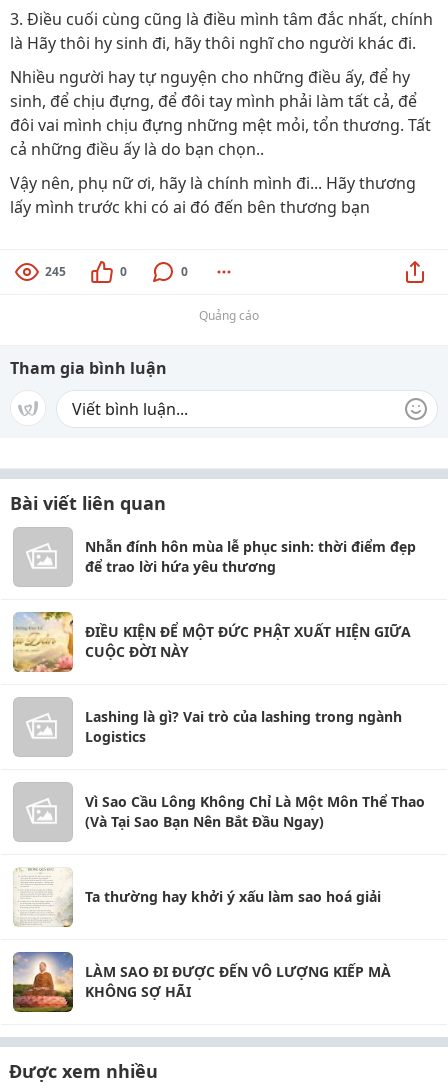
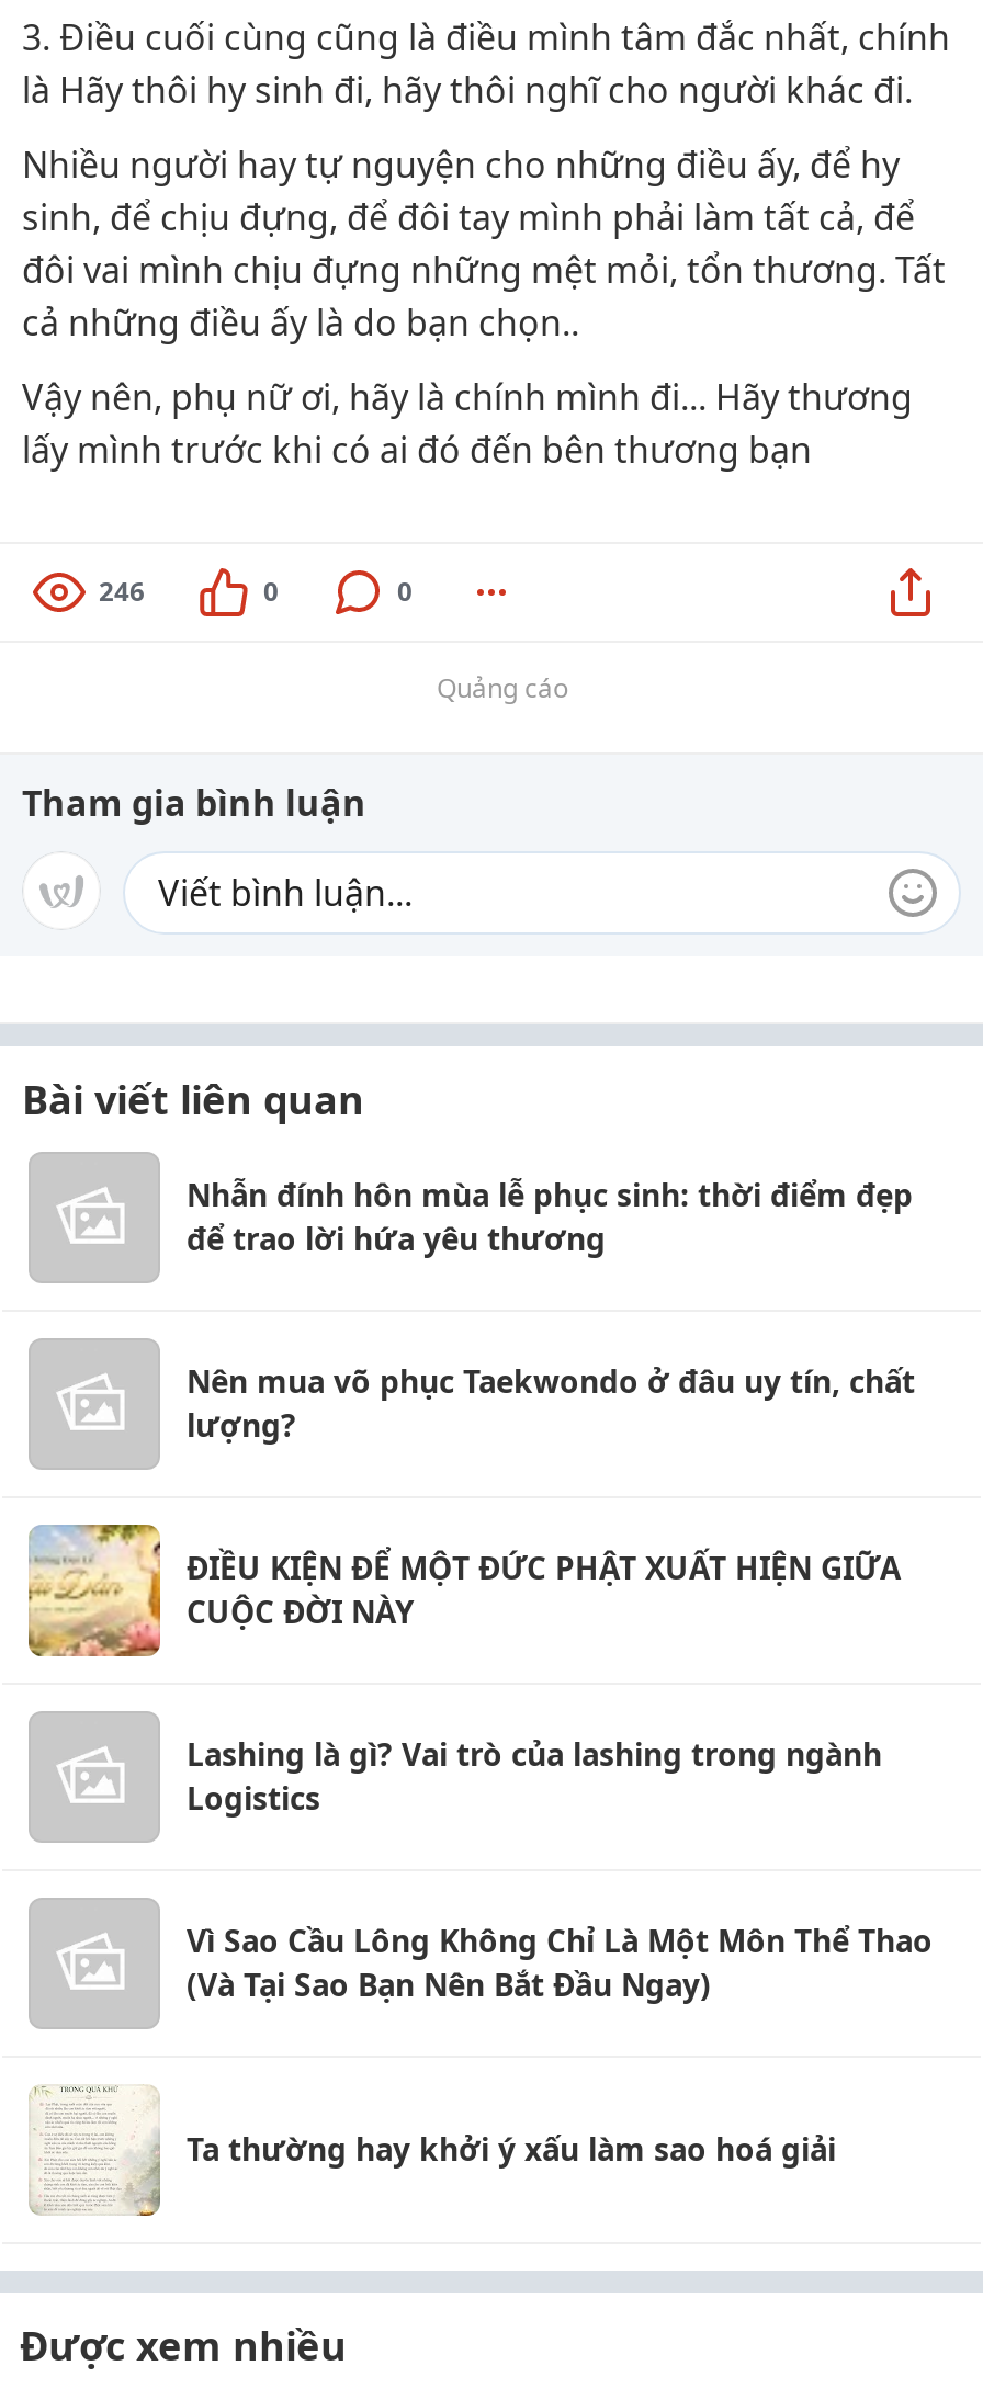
[45,263,66,280] 245 -> [99,573,145,610] 246
none -> [187,1360,915,1446] Nên mua võ phục Taekwondo ở đâu uy tín, chất | lượng?
moved [11,610,425,906] -> [24,1520,933,2170]: [image] | ĐIỀU KIỆN ĐỂ MỘT ĐỨC PHẬT XUẤT HIỆN GIỮA | CUỘC ĐỜI NÀY | Lashing là gì? Vai trò của lashing trong ngành | Logistics | Vì Sao Cầu Lông Không Chỉ Là Một Môn Thể Thao | (Và Tại Sao Bạn Nên Bắt Đầu Ngay) | Ta thường hay khởi ý xấu làm sao hoá giải
[12,951,391,1013] [image] | LÀM SAO ĐI ĐƯỢC ĐẾN VÔ LƯỢNG KIẾP MÀ | KHÔNG SỢ HÃI -> none

